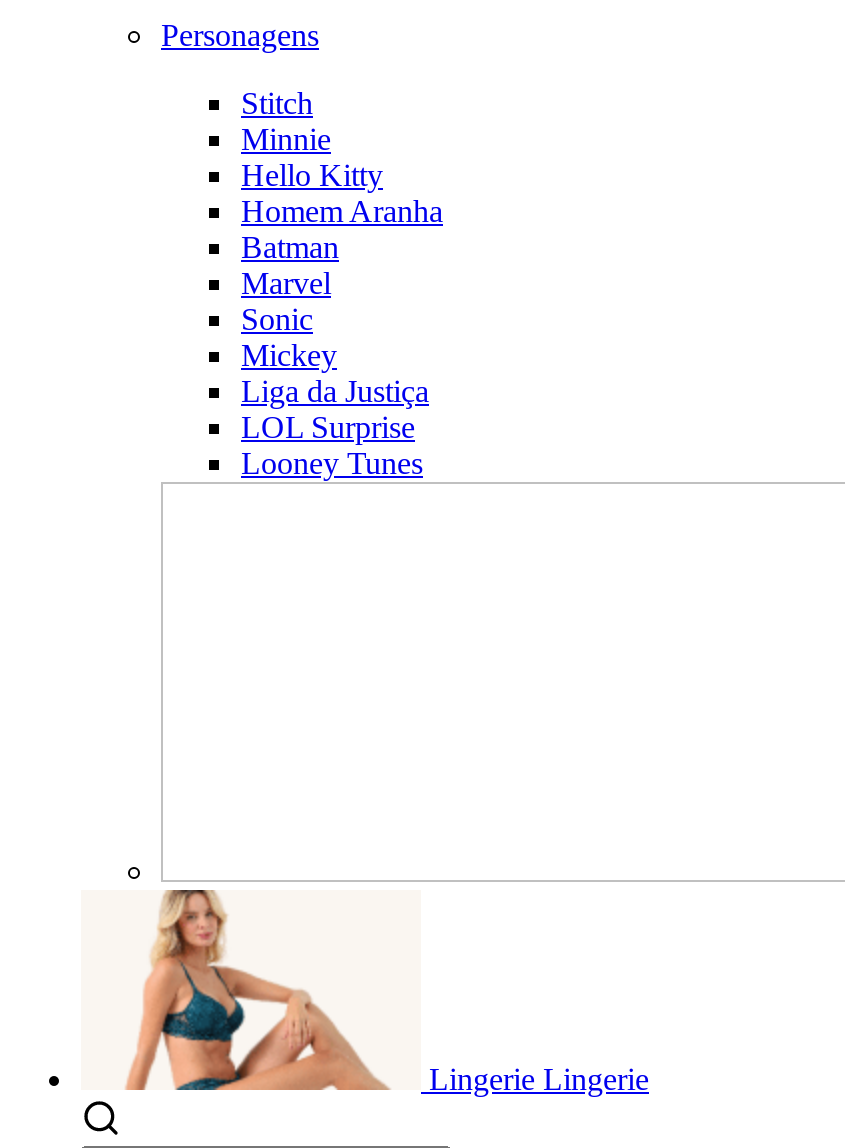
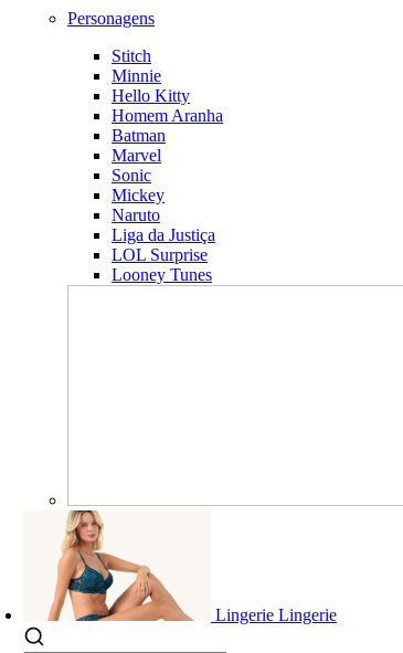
none -> [112,206,160,225] Naruto

